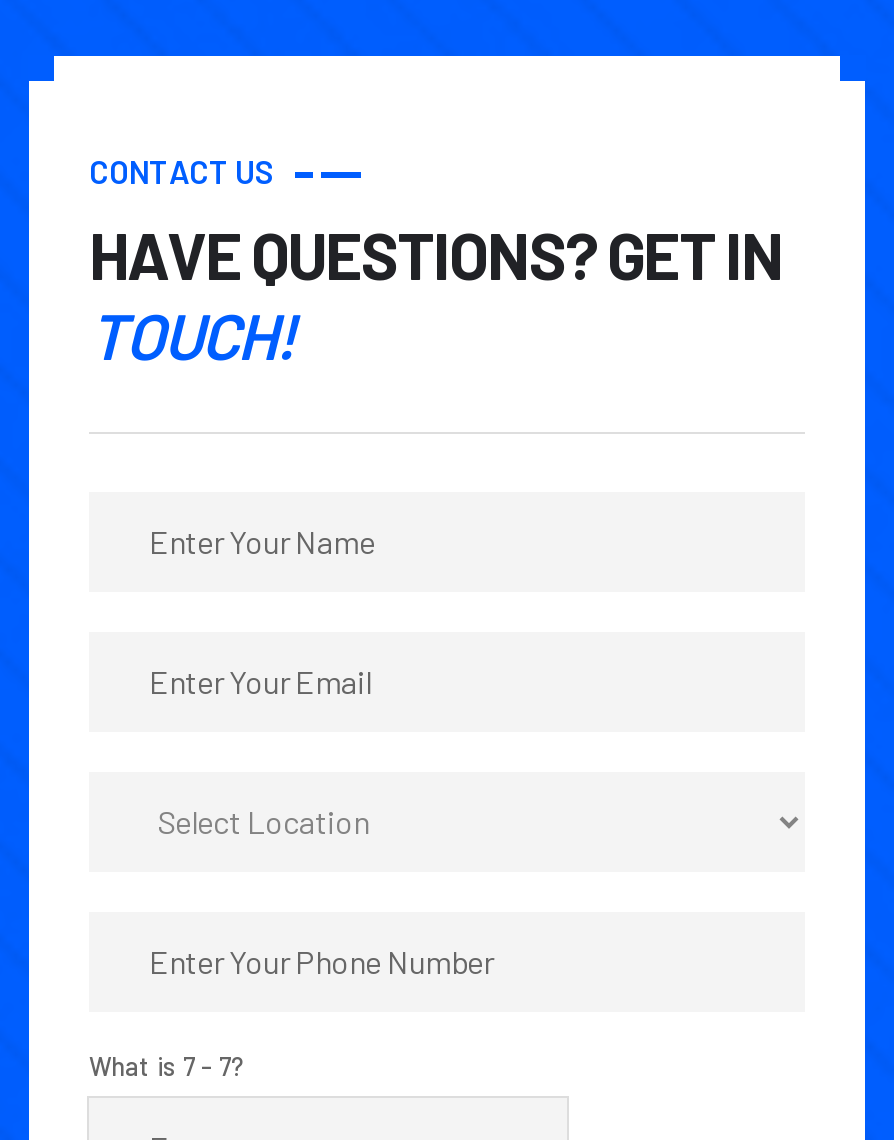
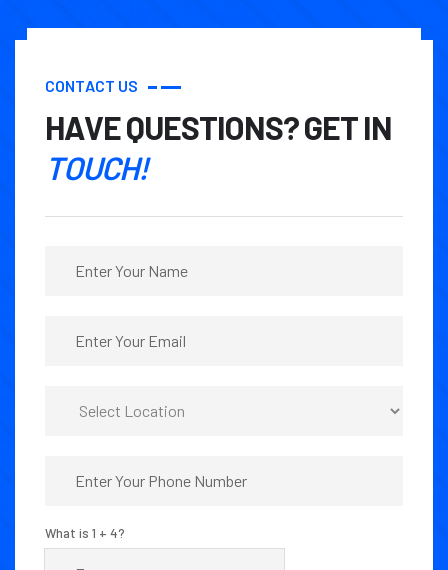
[89,1050,245,1082] What is 7 - 7? -> [45,525,125,541] What is 1 + 4?

